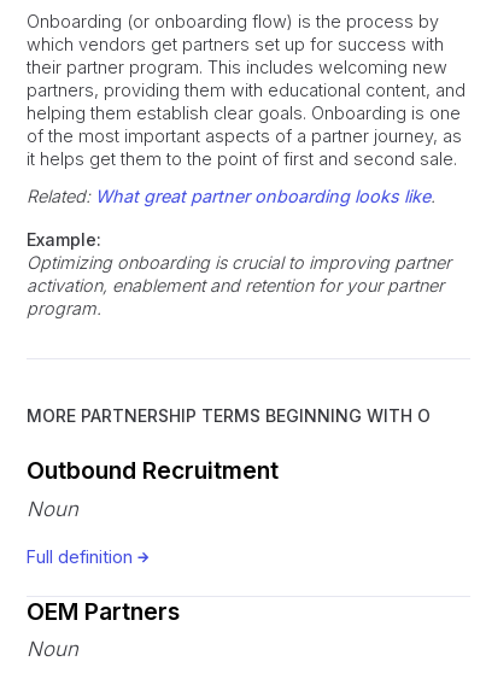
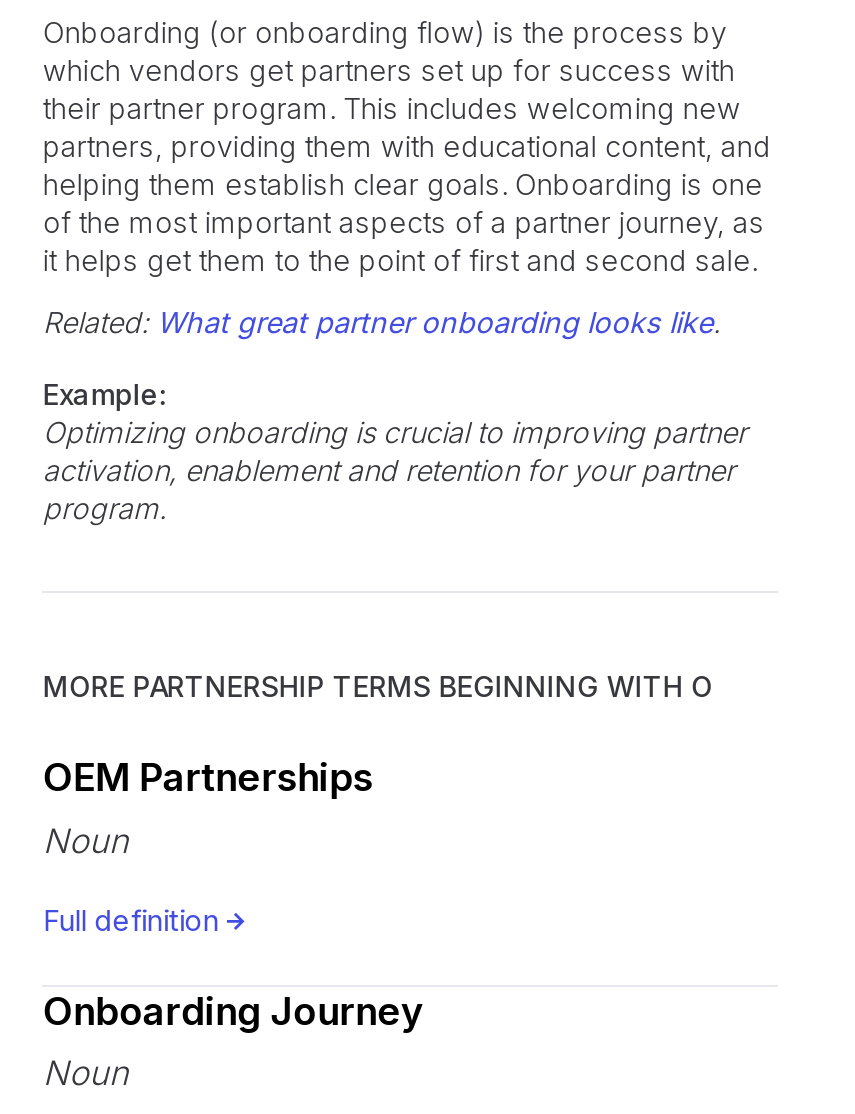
[27,456,279,485] Outbound Recruitment -> [43,753,373,801] OEM Partnerships
[27,597,180,625] OEM Partners -> [43,986,423,1034] Onboarding Journey

